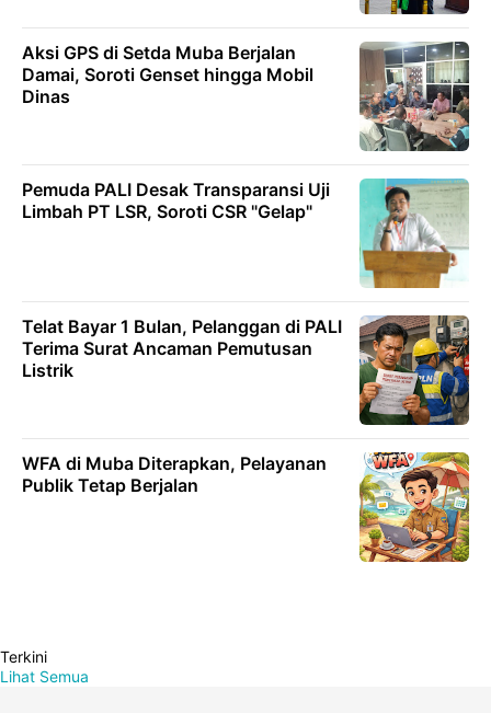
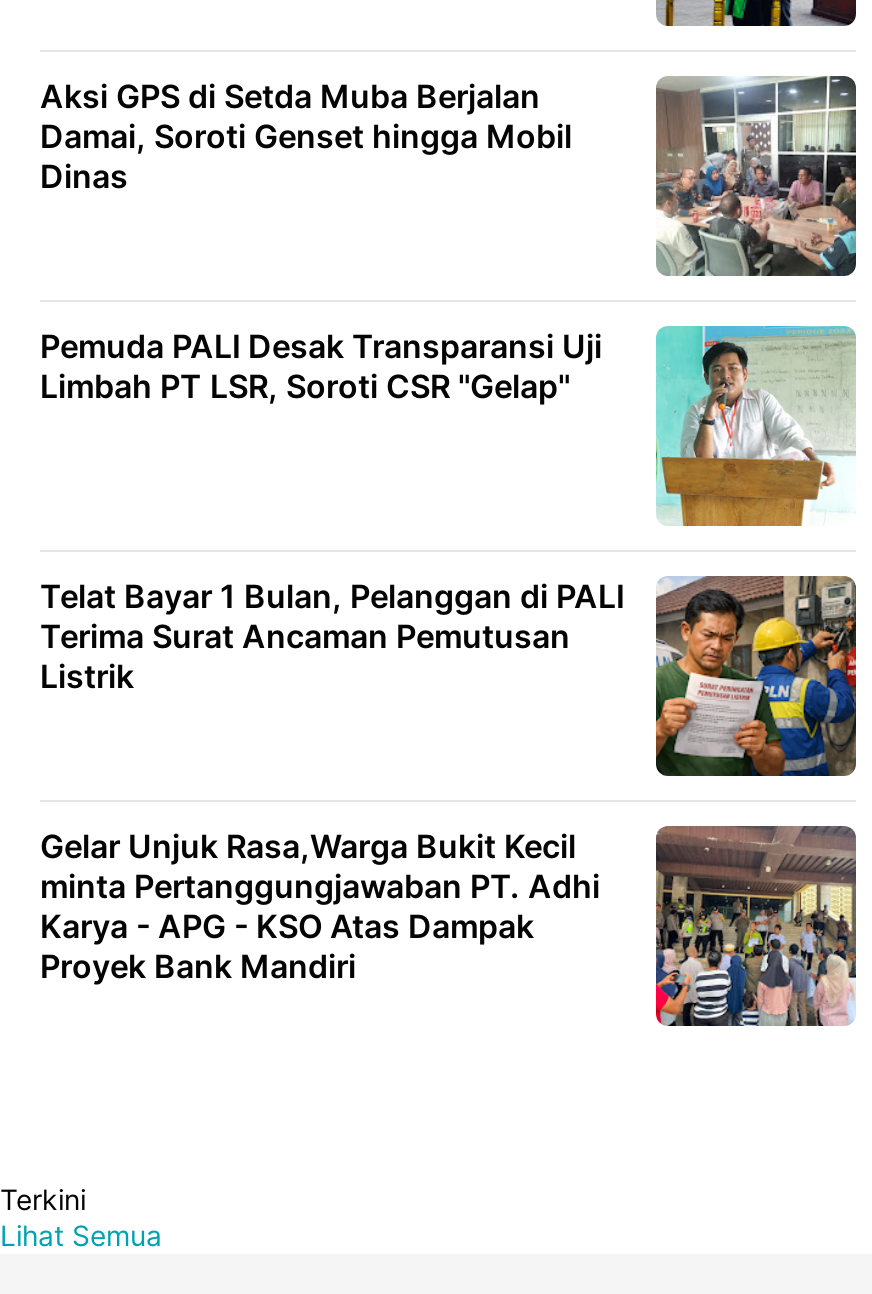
[22,451,470,563] [image] | WFA di Muba Diterapkan, Pelayanan | Publik Tetap Berjalan -> [40,824,858,1028] [image] | Gelar Unjuk Rasa,Warga Bukit Kecil | minta Pertanggungjawaban PT. Adhi | Karya - APG - KSO Atas Dampak | Proyek Bank Mandiri

